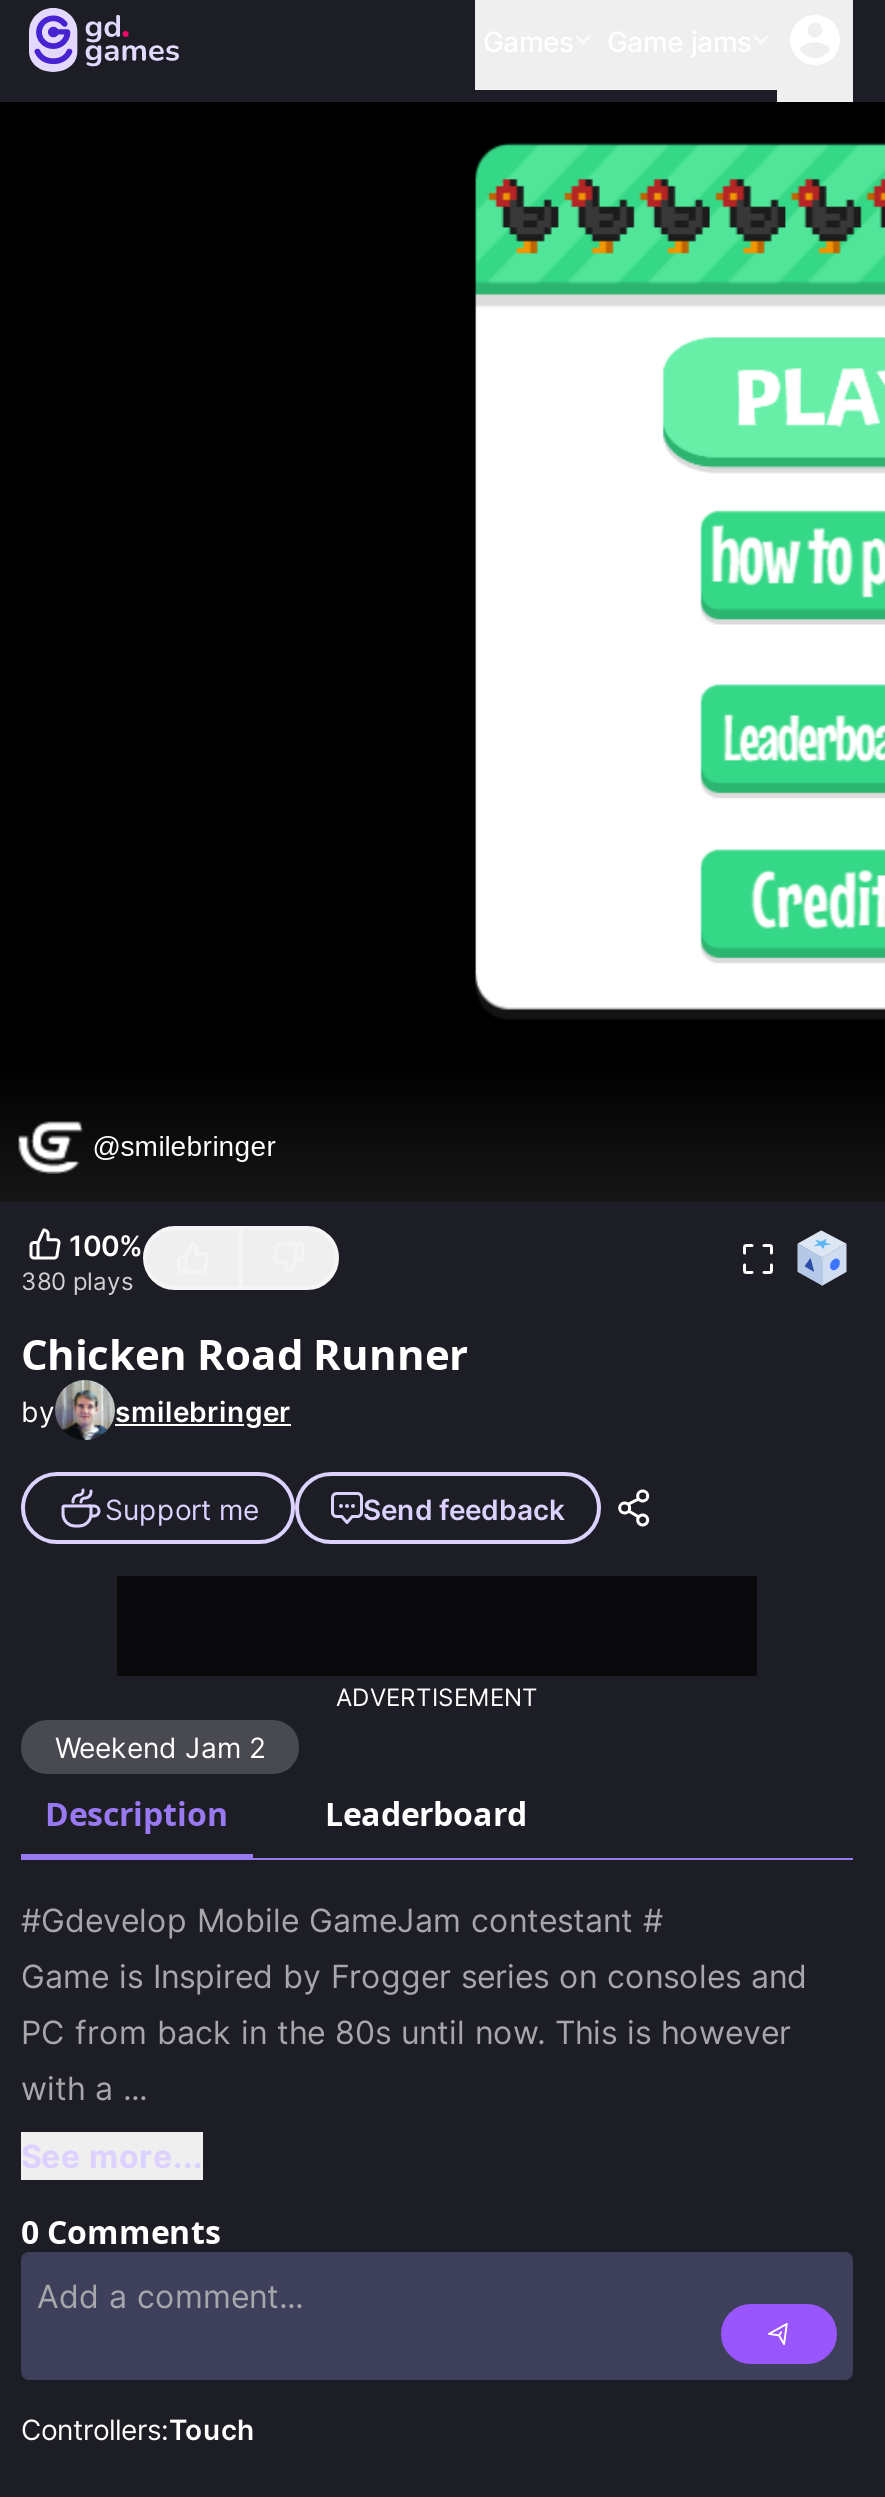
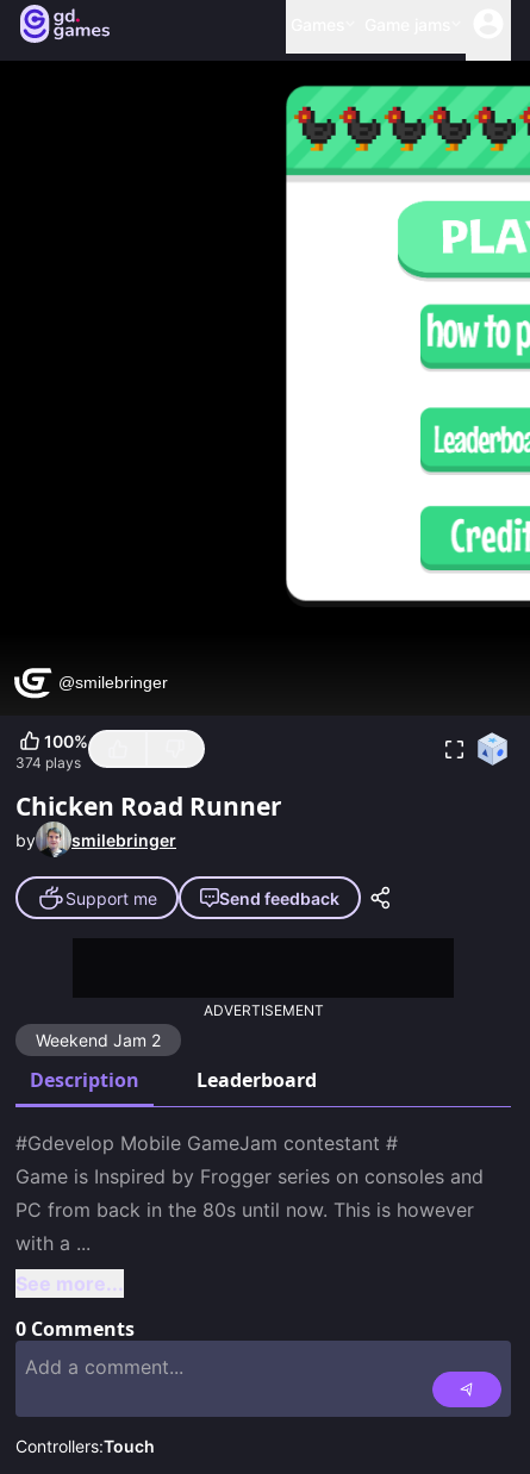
[21,1266,133,1296] 380 plays -> [15,754,81,772] 374 plays

